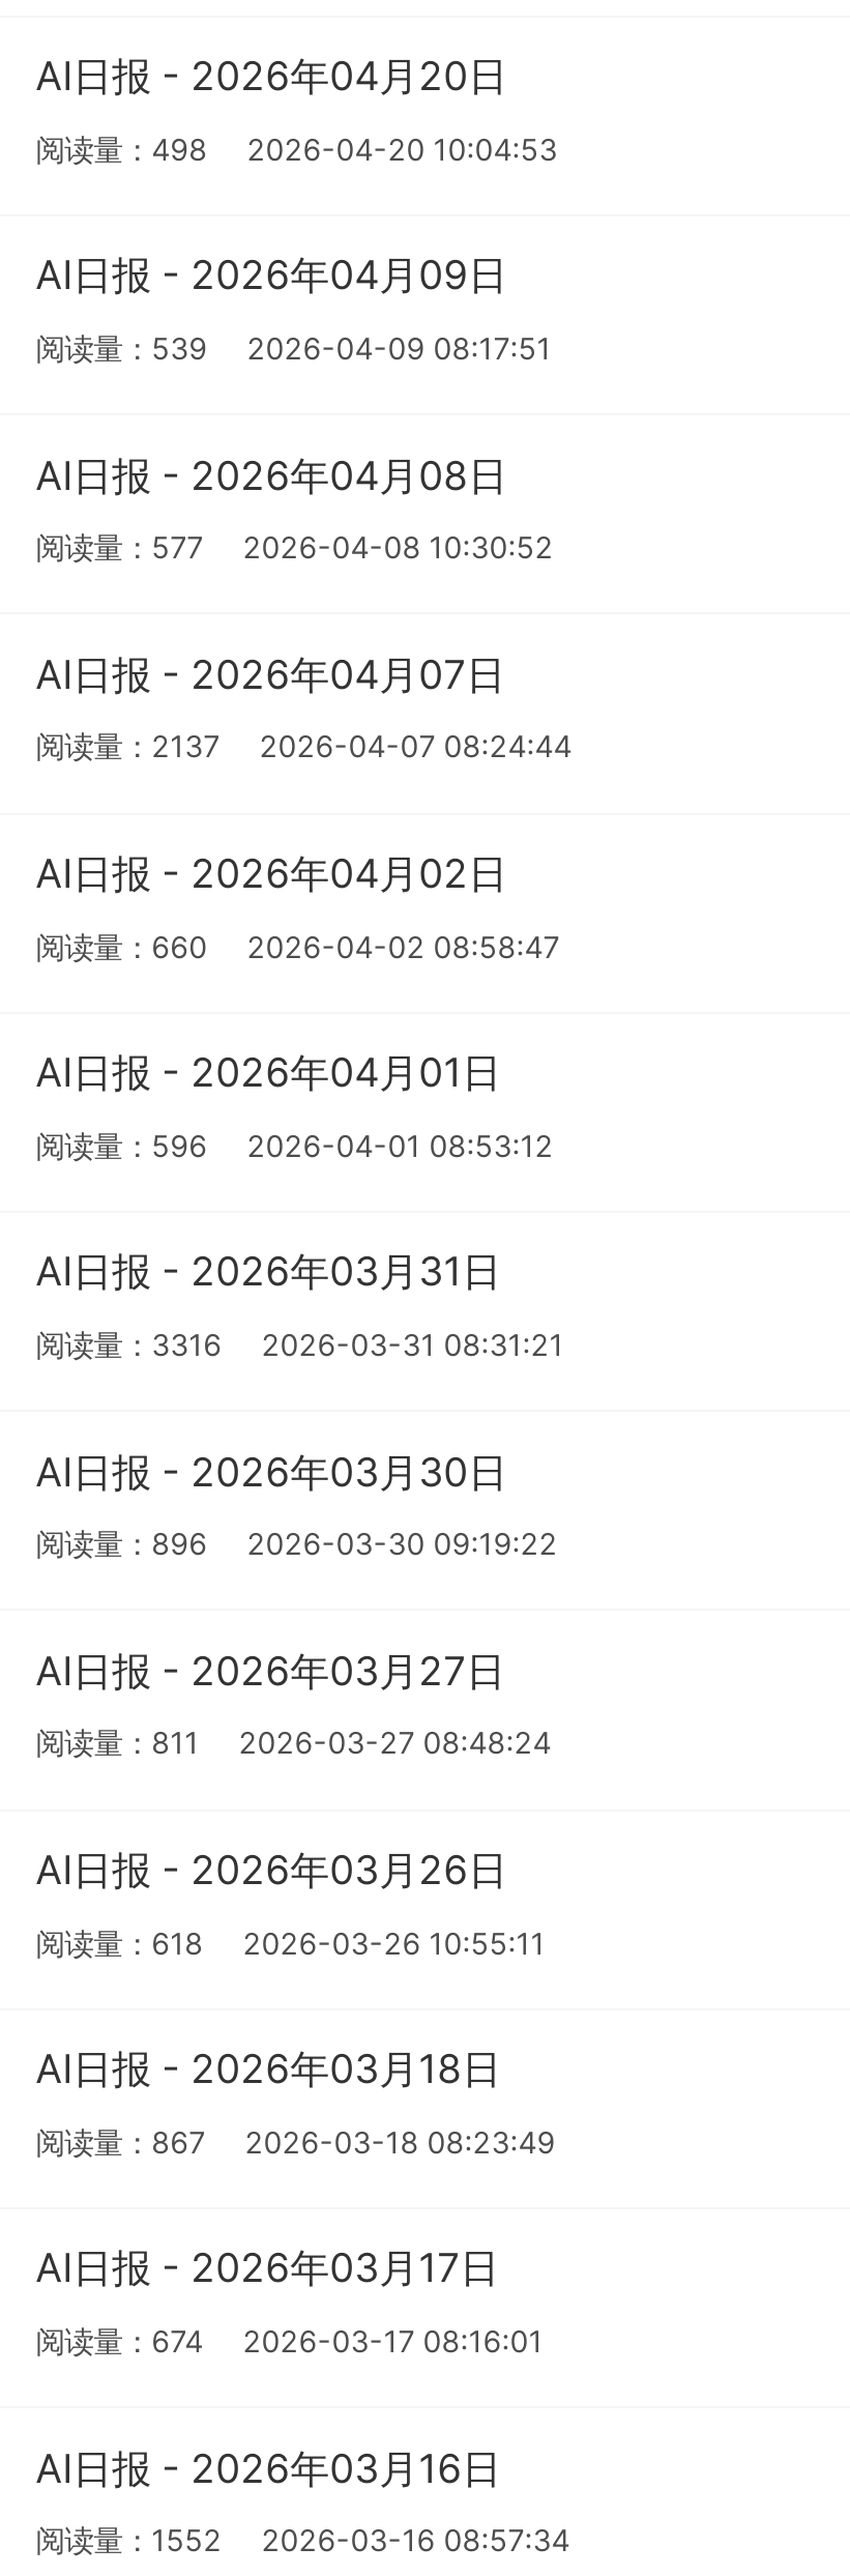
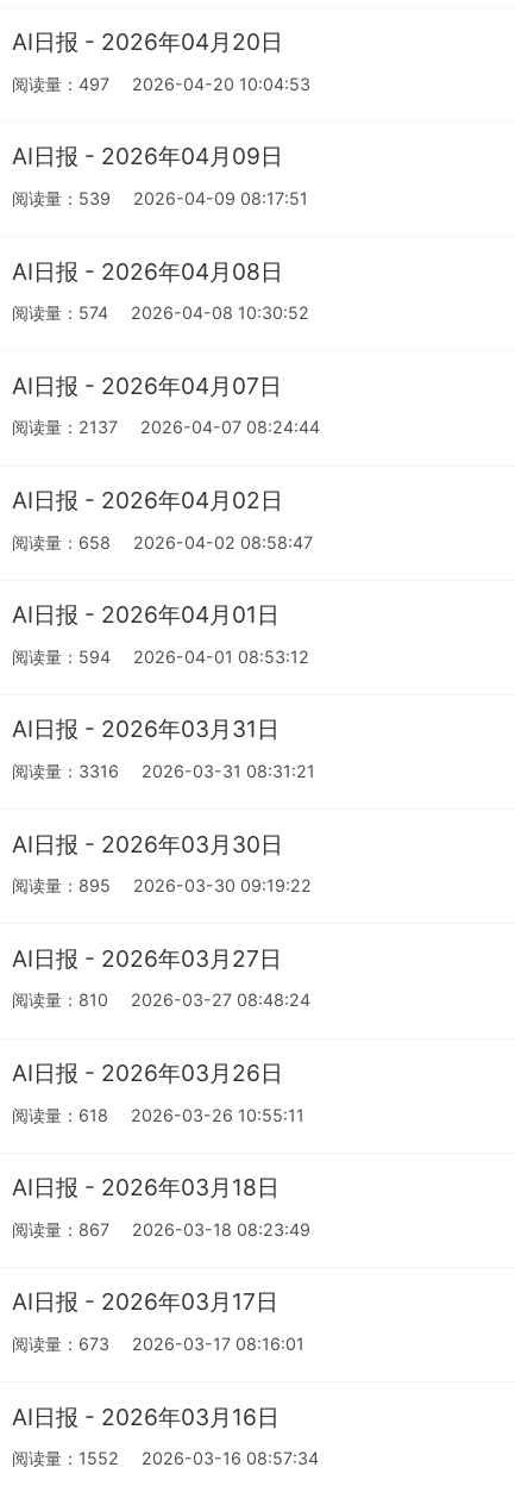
[35,131,557,166] 阅读量：498 2026-04-20 10:04:53 -> [12,73,311,94] 阅读量：497 2026-04-20 10:04:53
[35,529,553,565] 阅读量：577 2026-04-08 10:30:52 -> [12,303,309,323] 阅读量：574 2026-04-08 10:30:52
[35,928,559,963] 阅读量：660 2026-04-02 08:58:47 -> [12,532,313,552] 阅读量：658 2026-04-02 08:58:47
[35,1127,553,1163] 阅读量：596 2026-04-01 08:53:12 -> [12,646,309,666] 阅读量：594 2026-04-01 08:53:12
[35,1526,557,1561] 阅读量：896 2026-03-30 09:19:22 -> [12,875,312,896] 阅读量：895 2026-03-30 09:19:22
[35,1725,551,1760] 阅读量：811 2026-03-27 08:48:24 -> [12,990,311,1010] 阅读量：810 2026-03-27 08:48:24
[35,2323,543,2358] 阅读量：674 2026-03-17 08:16:01 -> [12,1333,305,1354] 阅读量：673 2026-03-17 08:16:01

